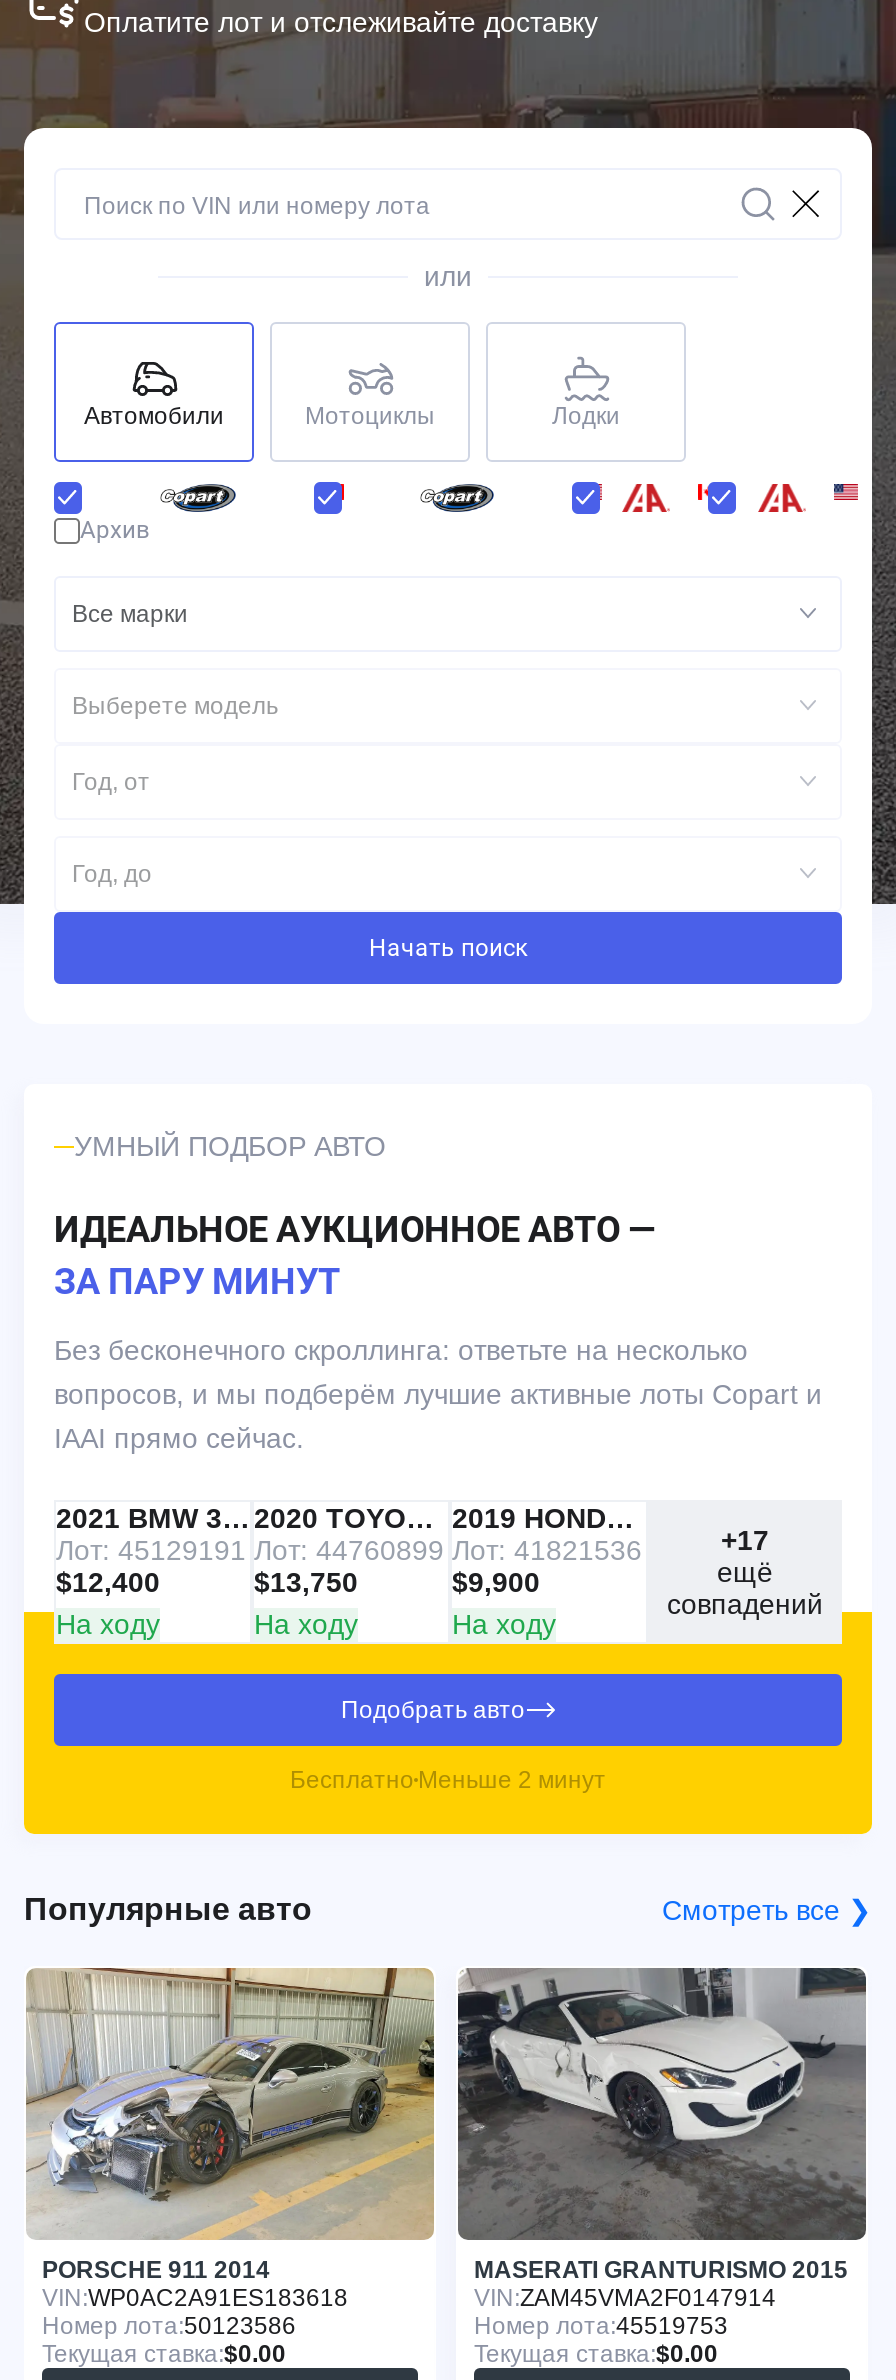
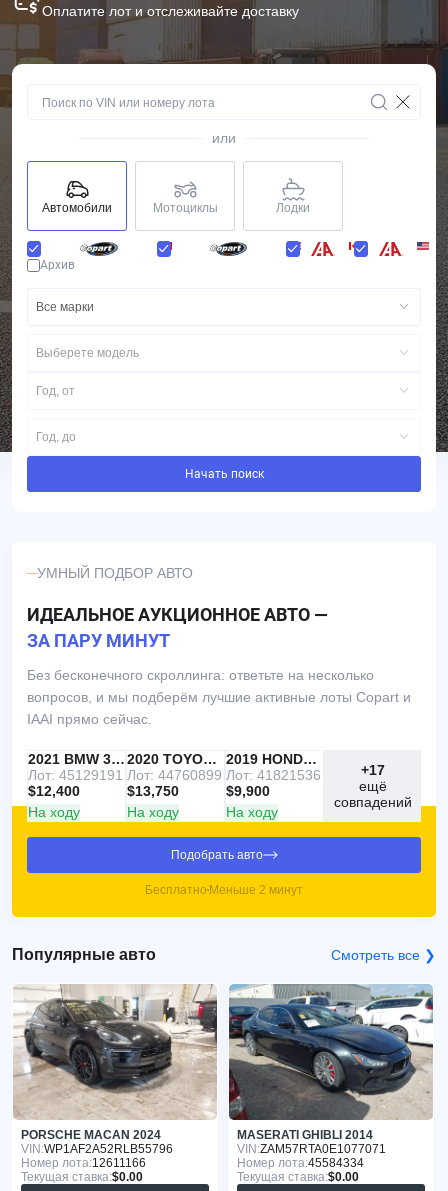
[26,1966,434,2285] [image] | PORSCHE 911 2014 -> [14,984,217,1142] [image] | PORSCHE MACAN 2024
[458,1966,868,2285] [image] | MASERATI GRANTURISMO 2015 -> [229,984,433,1142] [image] | MASERATI GHIBLI 2014
[42,2285,348,2313] VIN: WP0AC2A91ES183618 -> [21,1142,173,1156] VIN: WP1AF2A52RLB55796
[474,2285,776,2313] VIN: ZAM45VMA2F0147914 -> [237,1142,386,1156] VIN: ZAM57RTA0E1077071
[42,2313,296,2341] Номер лота:50123586 -> [21,1156,146,1170] Номер лота:12611166
[474,2313,728,2341] Номер лота:45519753 -> [237,1156,364,1170] Номер лота:45584334

